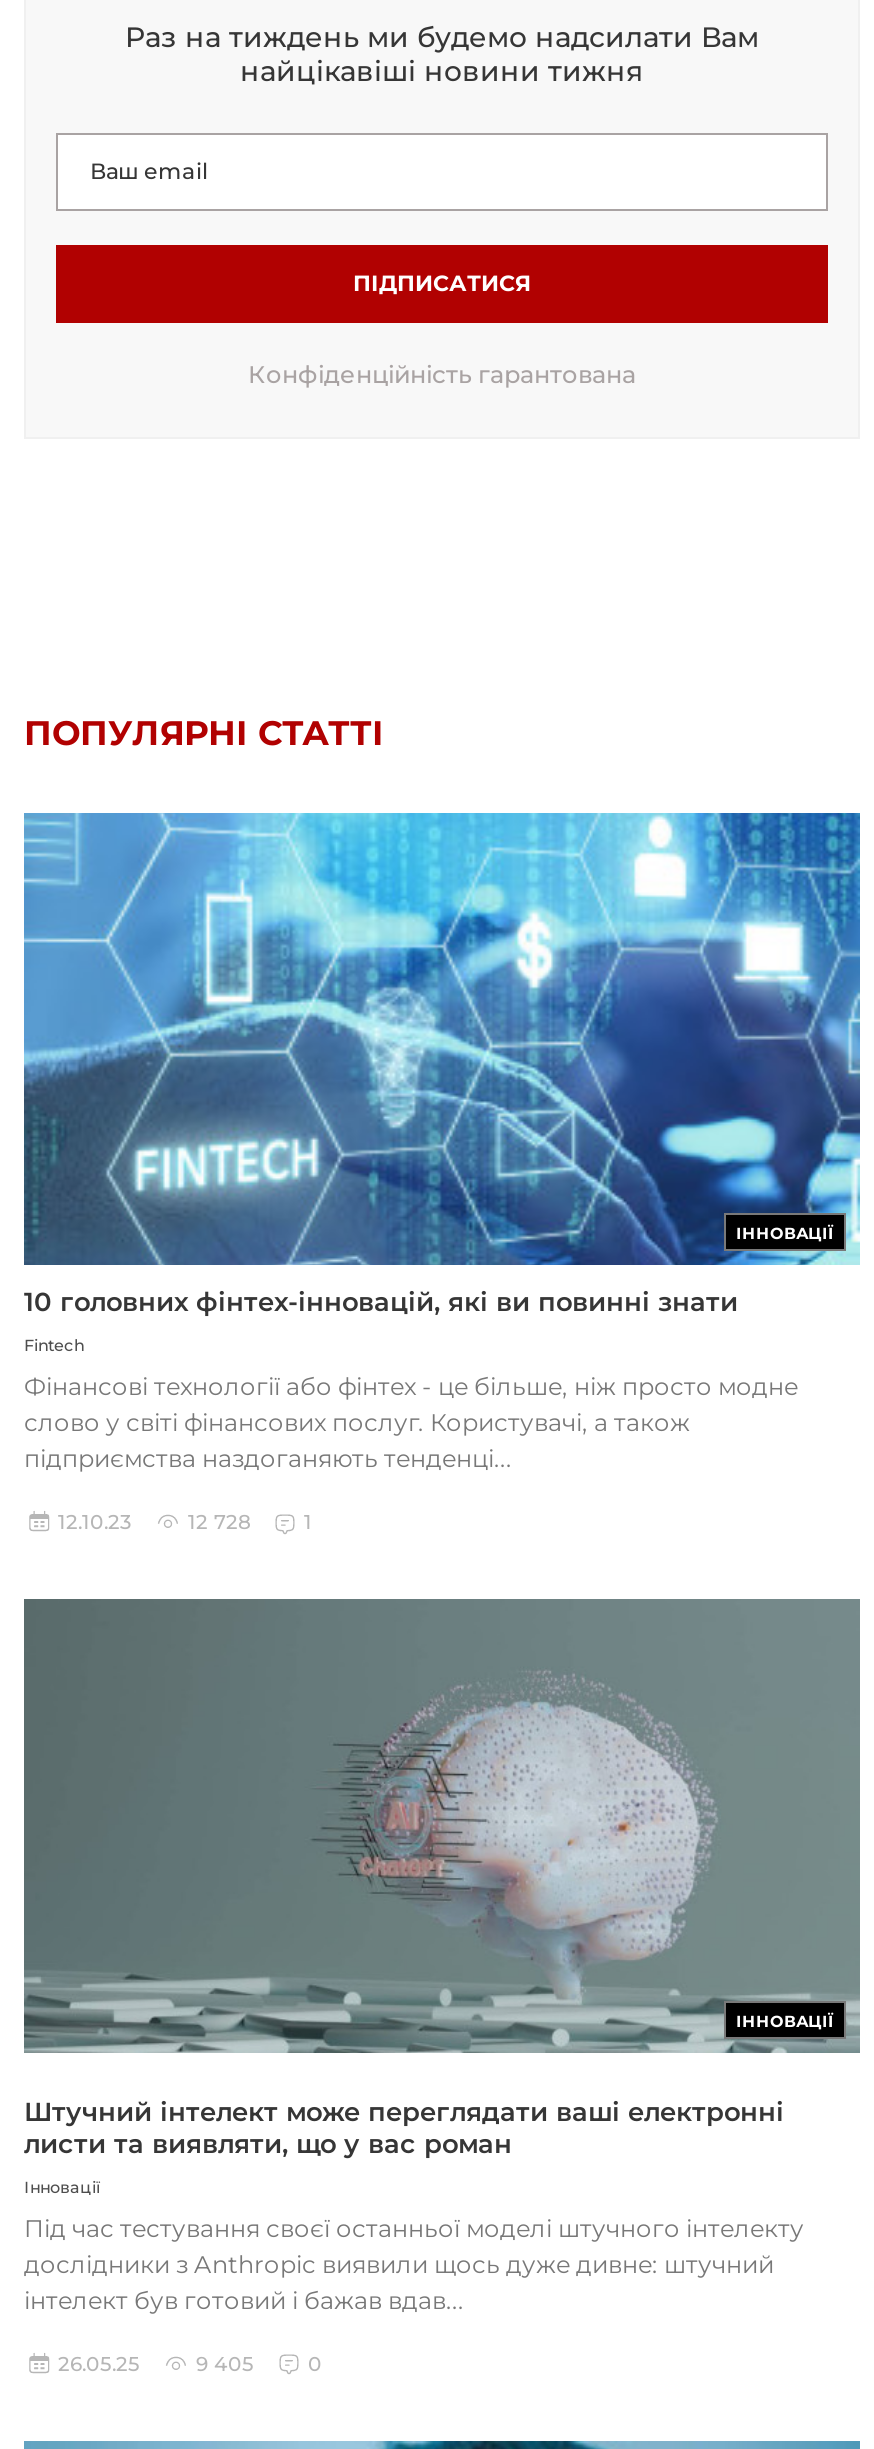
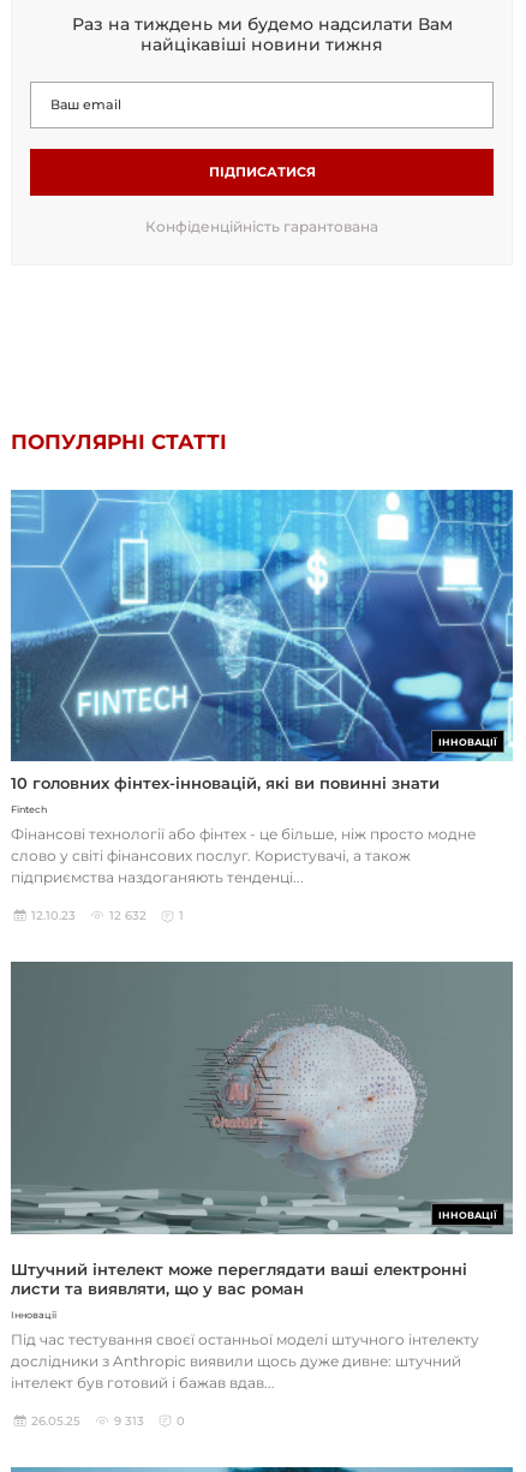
[188,1510,250,1536] 12 728 -> [109,908,147,924] 12 632
[196,2351,254,2377] 9 405 -> [114,1413,144,1429] 9 313

